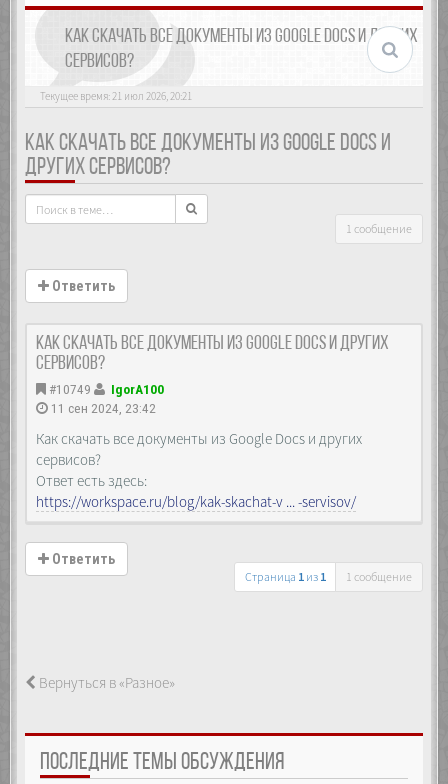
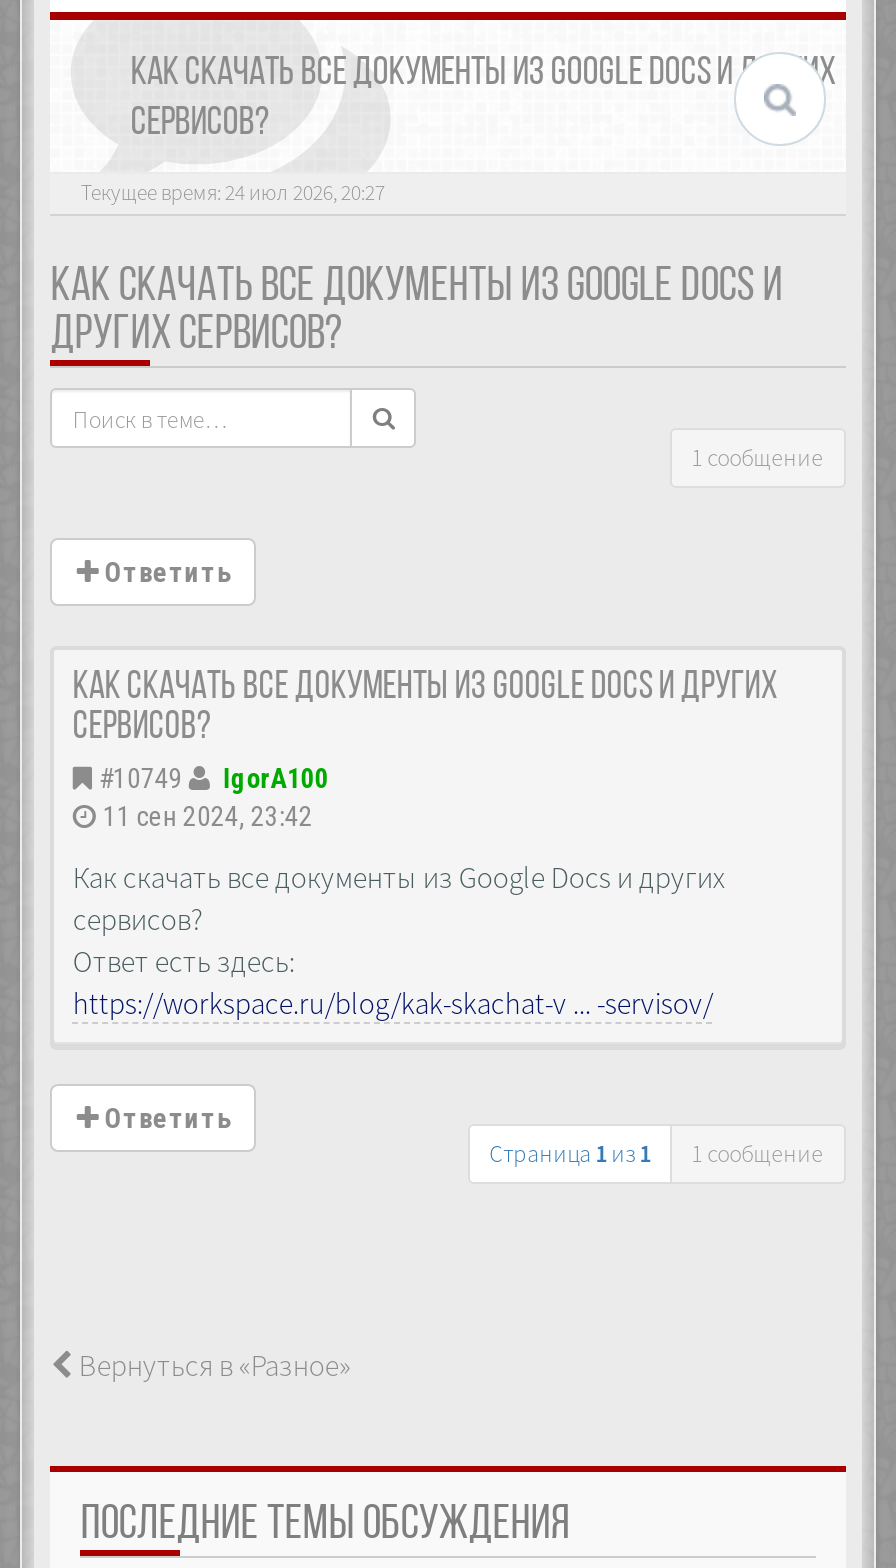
[40,89,192,103] Текущее время: 21 июл 2026, 20:21 -> [81,178,385,206] Текущее время: 24 июл 2026, 20:27

